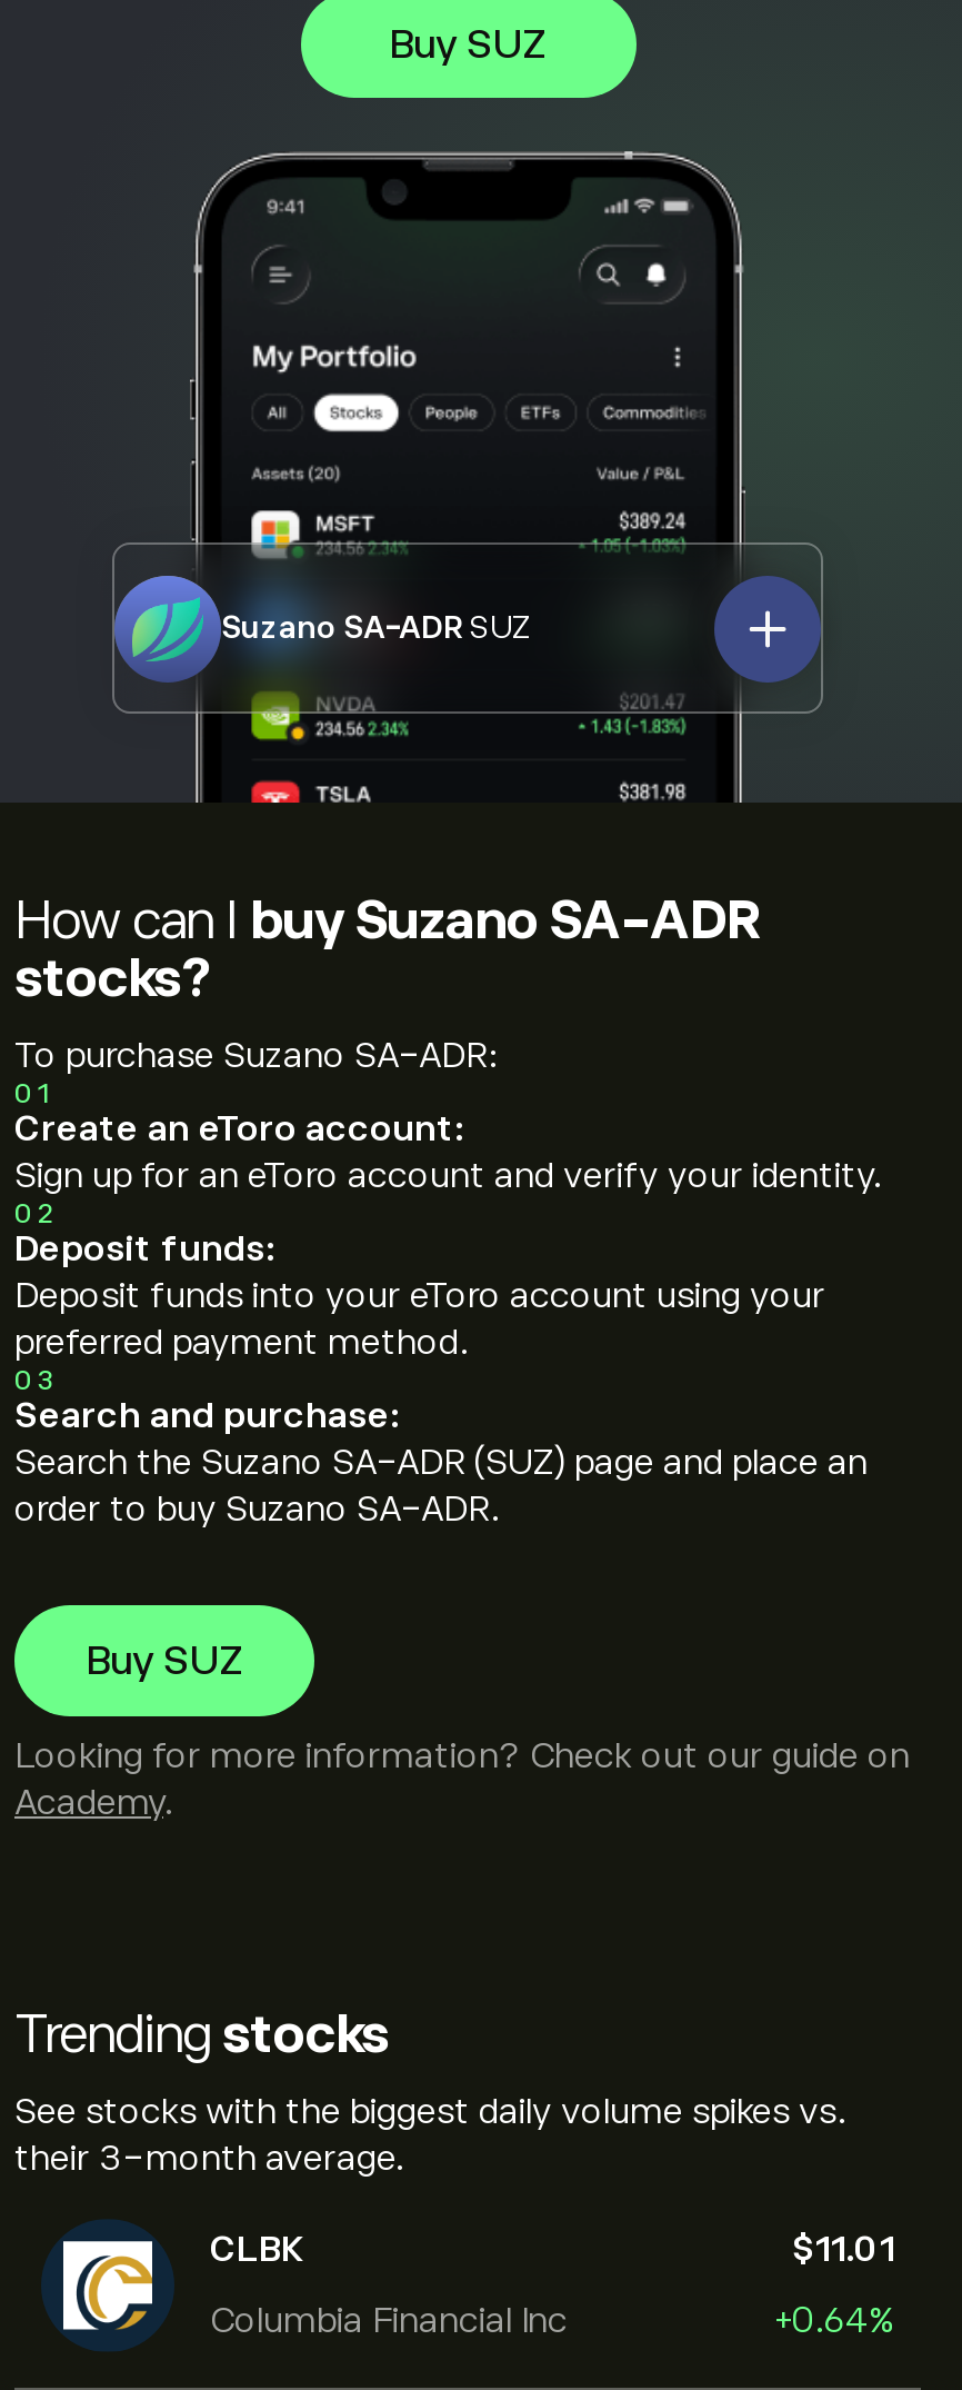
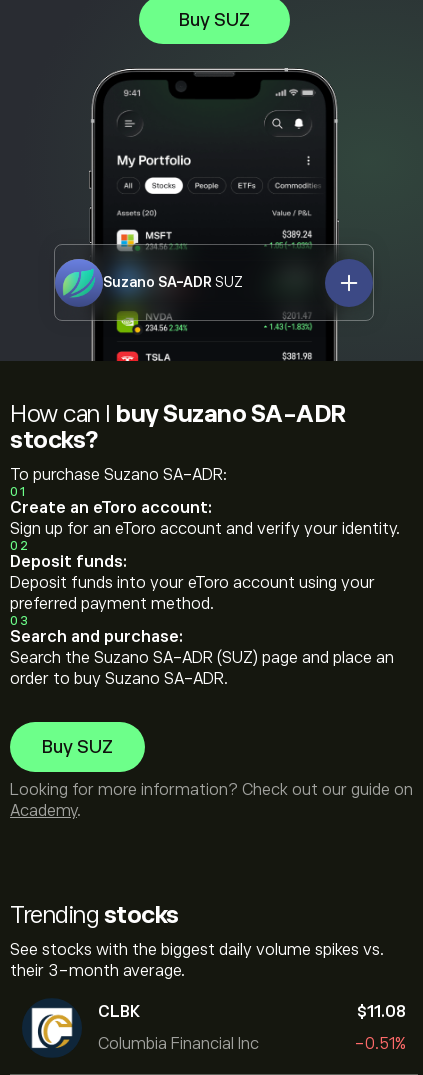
[792,2229,894,2269] $11.01 -> [357,1002,406,1020] $11.08
[774,2300,894,2340] +0.64% -> [354,1034,406,1052] -0.51%

